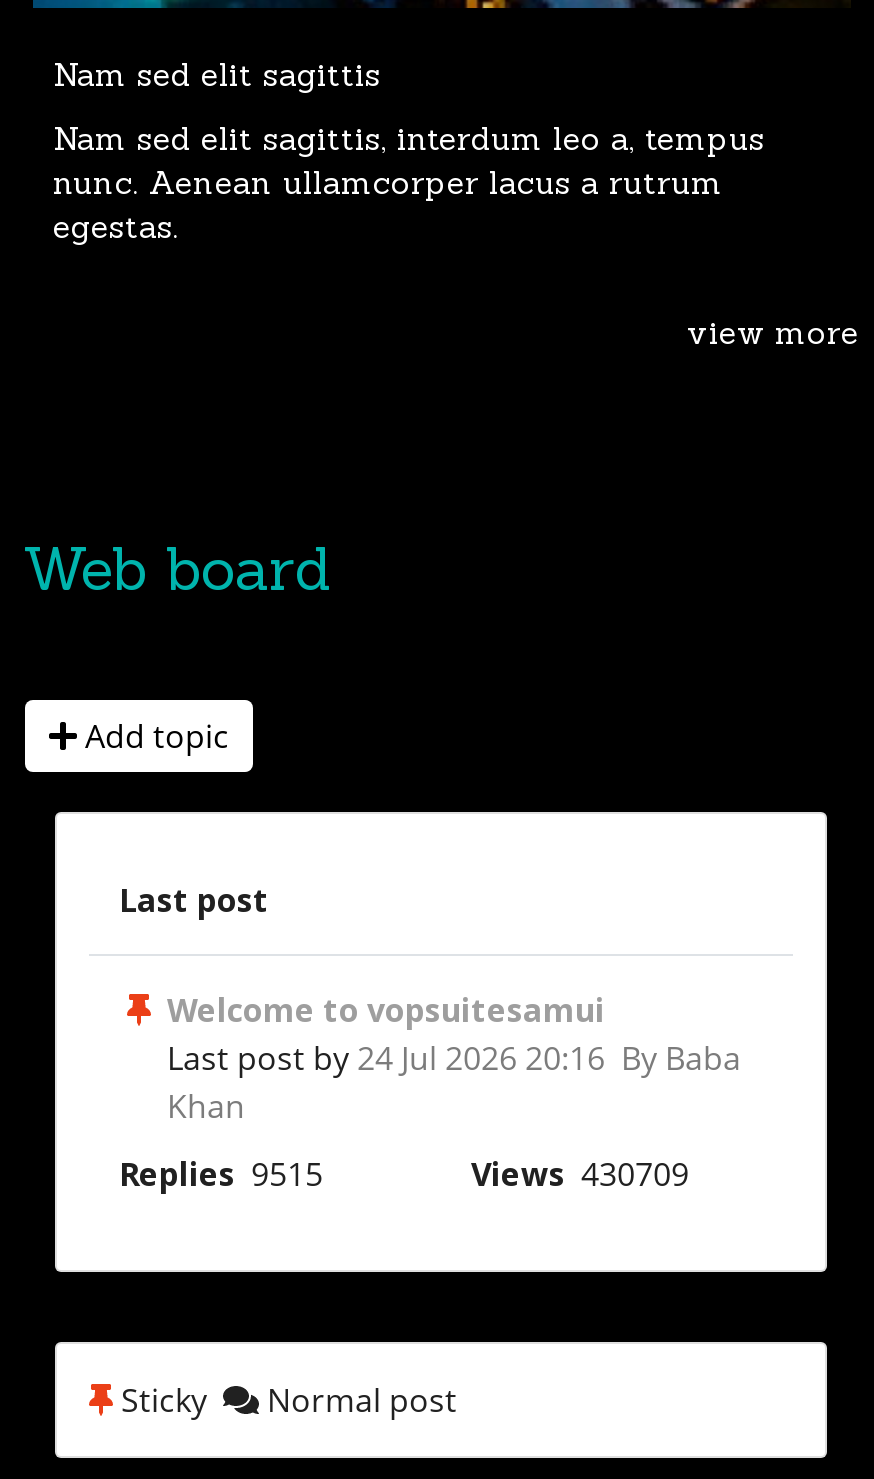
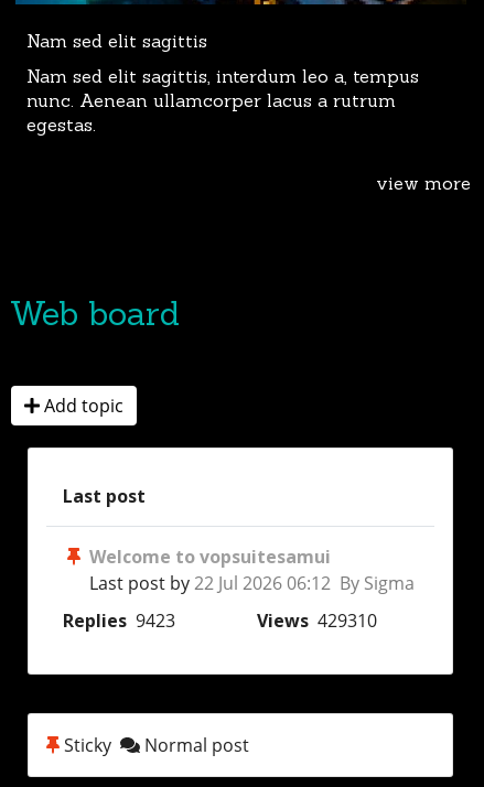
[167,1037,741,1129] Last post by 24 Jul 2026 20:16 By Baba | Khan -> [89,571,415,596] Last post by 22 Jul 2026 06:12 By Sigma
[119,1153,689,1197] Replies 9515 | Views 430709 -> [63,609,377,633] Replies 9423 | Views 429310

